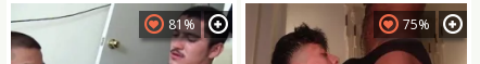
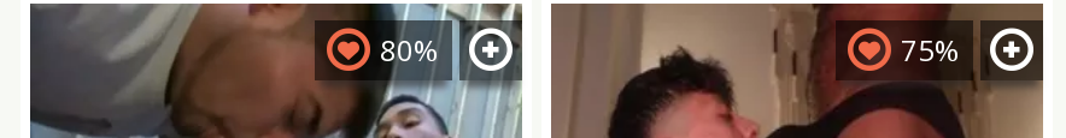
[168,15,195,33] 81% -> [380,29,440,70] 80%

